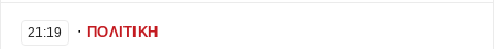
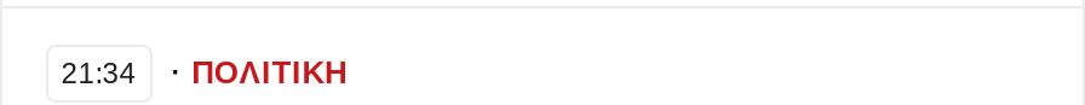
[28,25,62,41] 21:19 -> [61,57,136,91] 21:34

